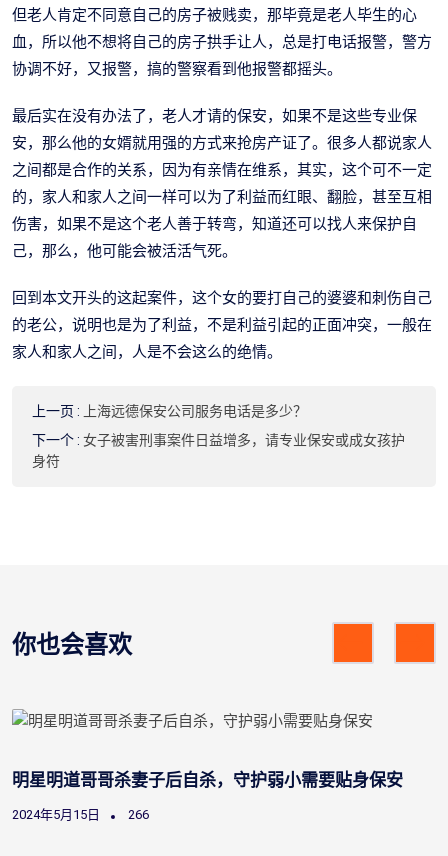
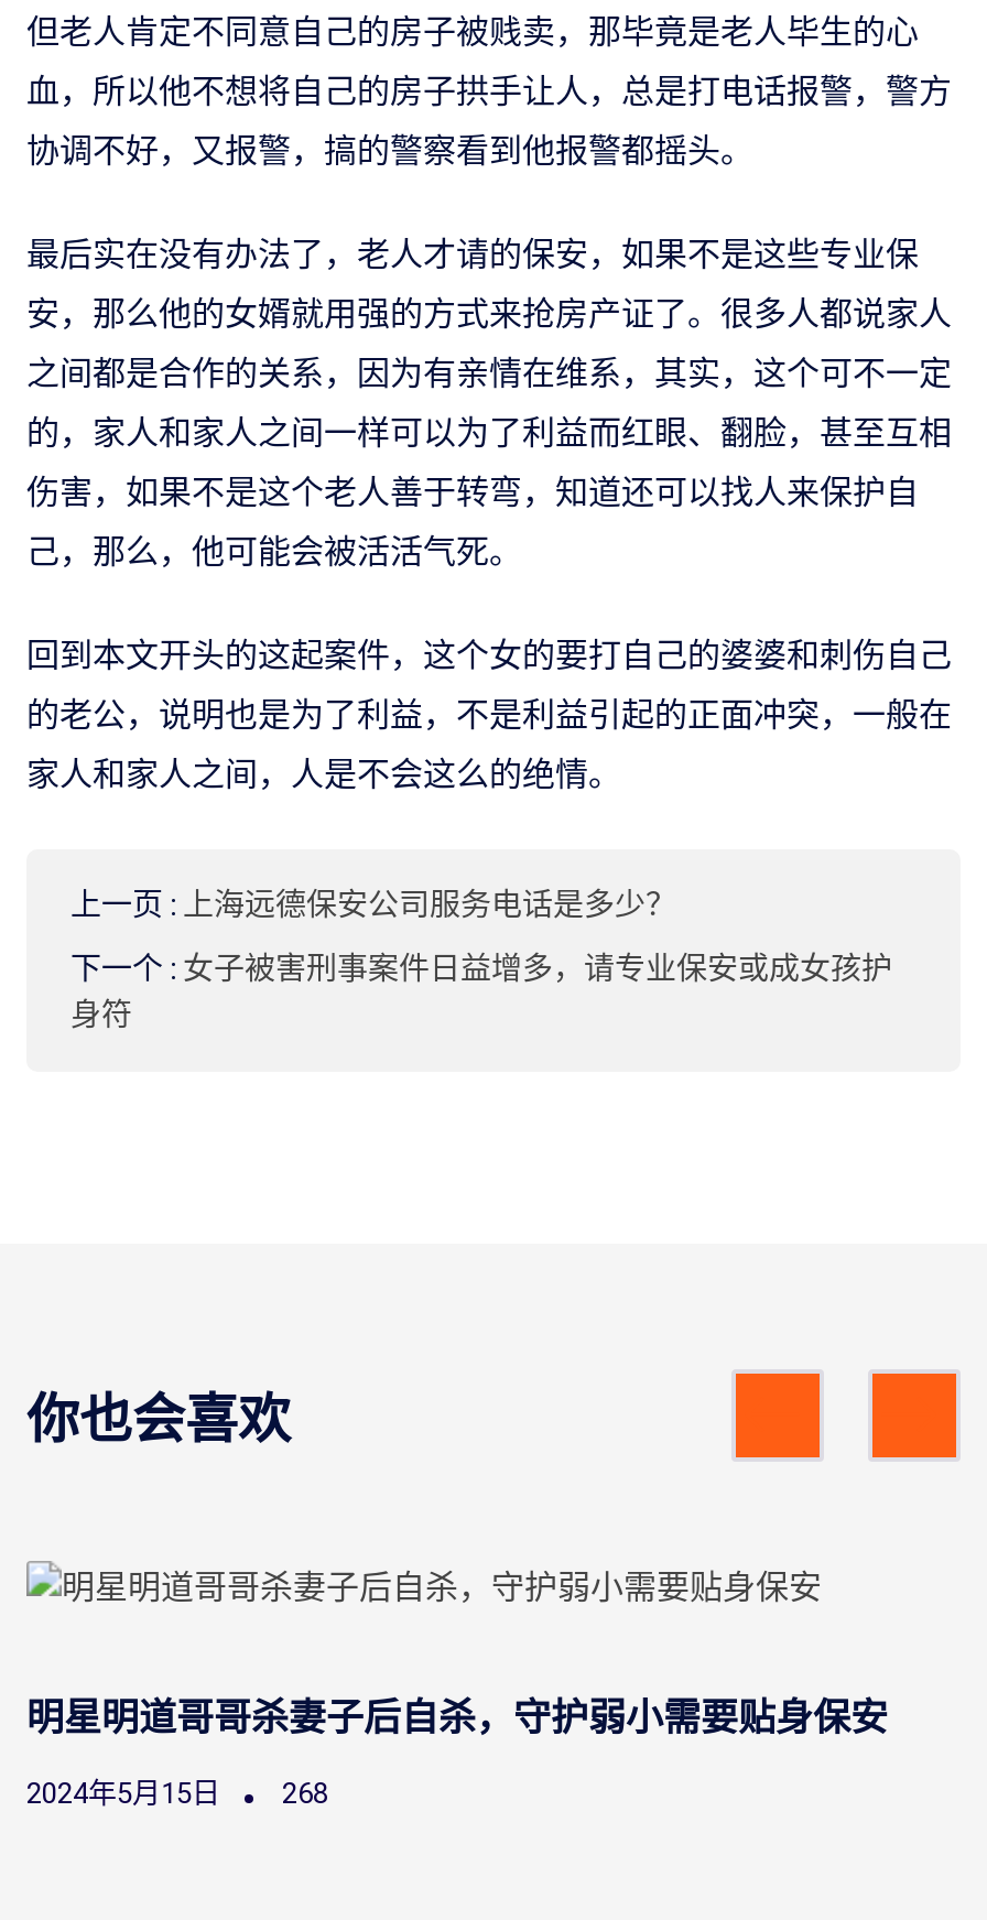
[12,807,149,822] 2024年5月15日 266 -> [26,1777,328,1810] 2024年5月15日 268

